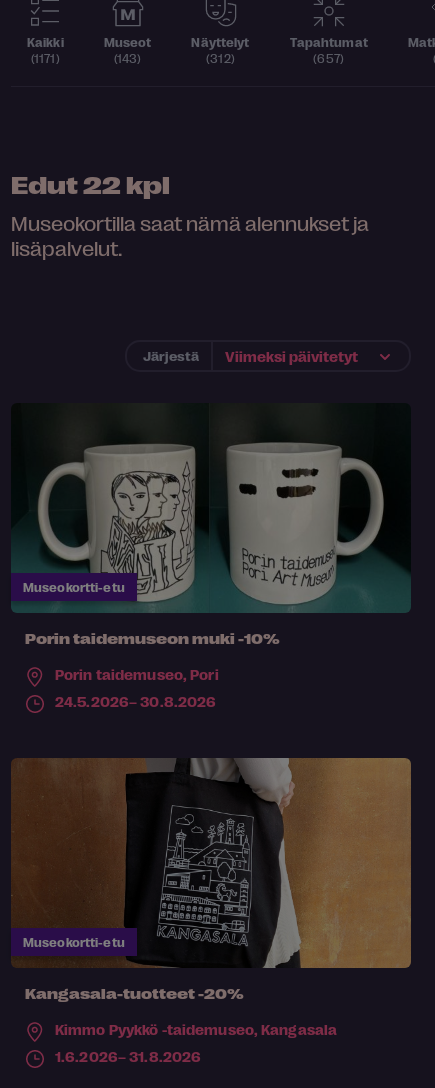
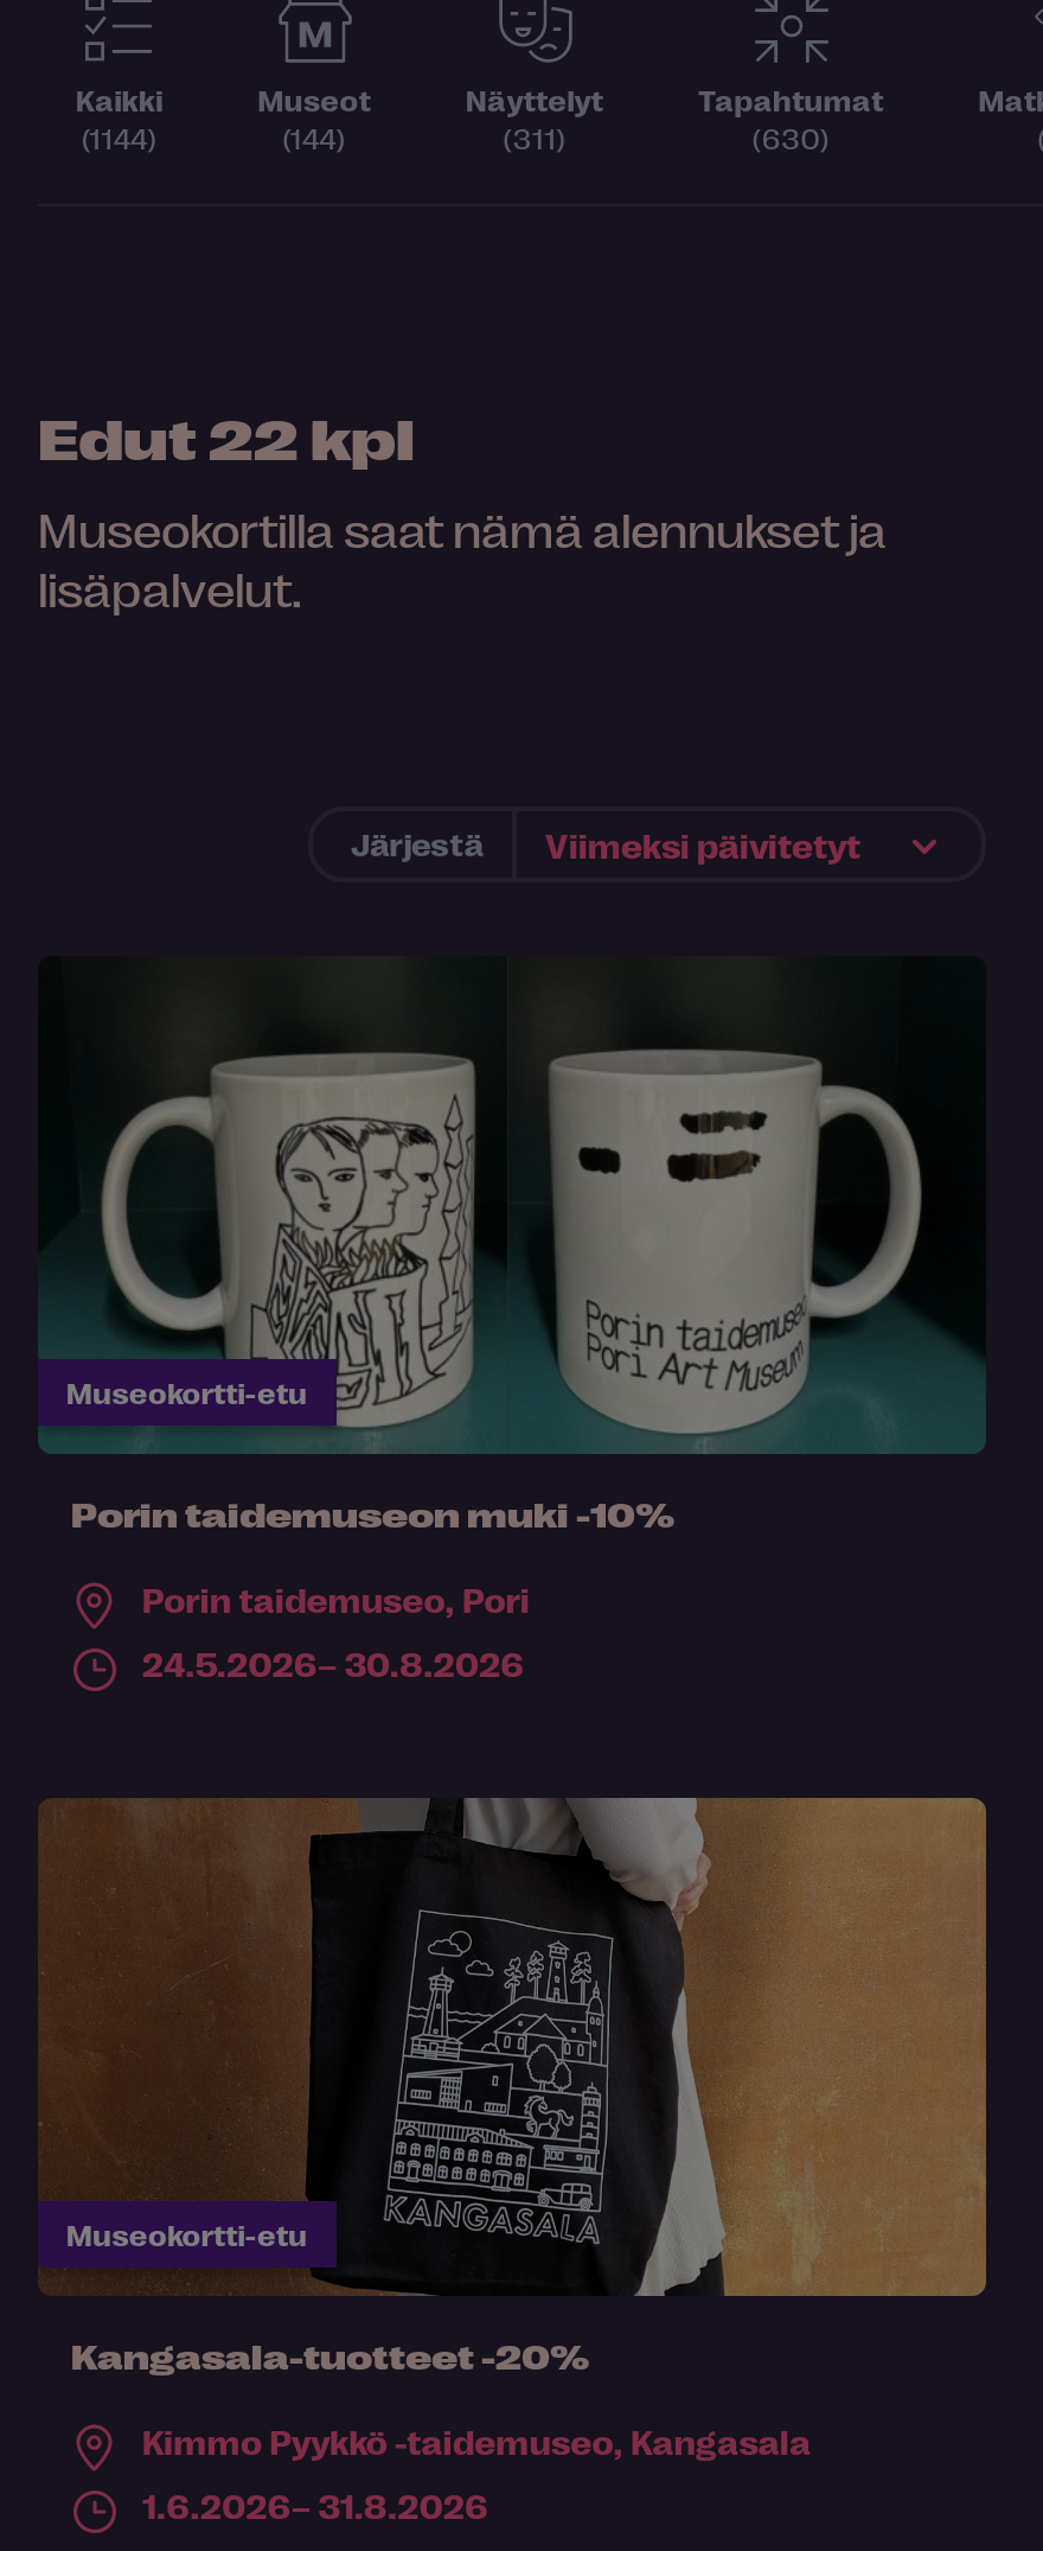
[31,51,60,65] (1171) -> [82,121,157,154] (1144)
[114,51,141,65] (143) -> [283,121,346,154] (144)
[206,51,235,65] (312) -> [503,121,566,154] (311)
[313,51,344,65] (657) -> [752,121,830,154] (630)

